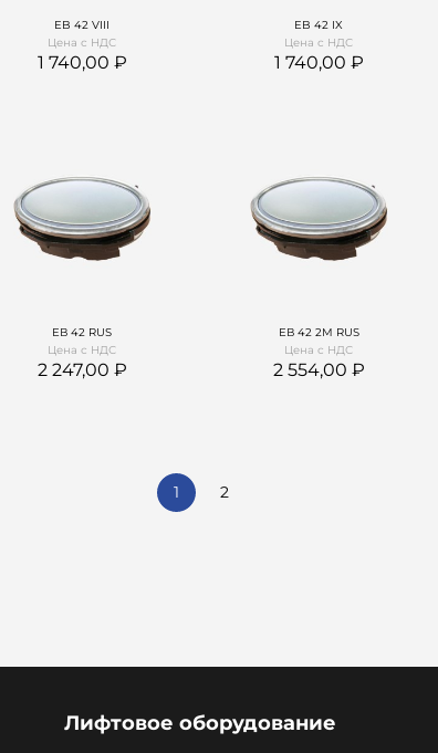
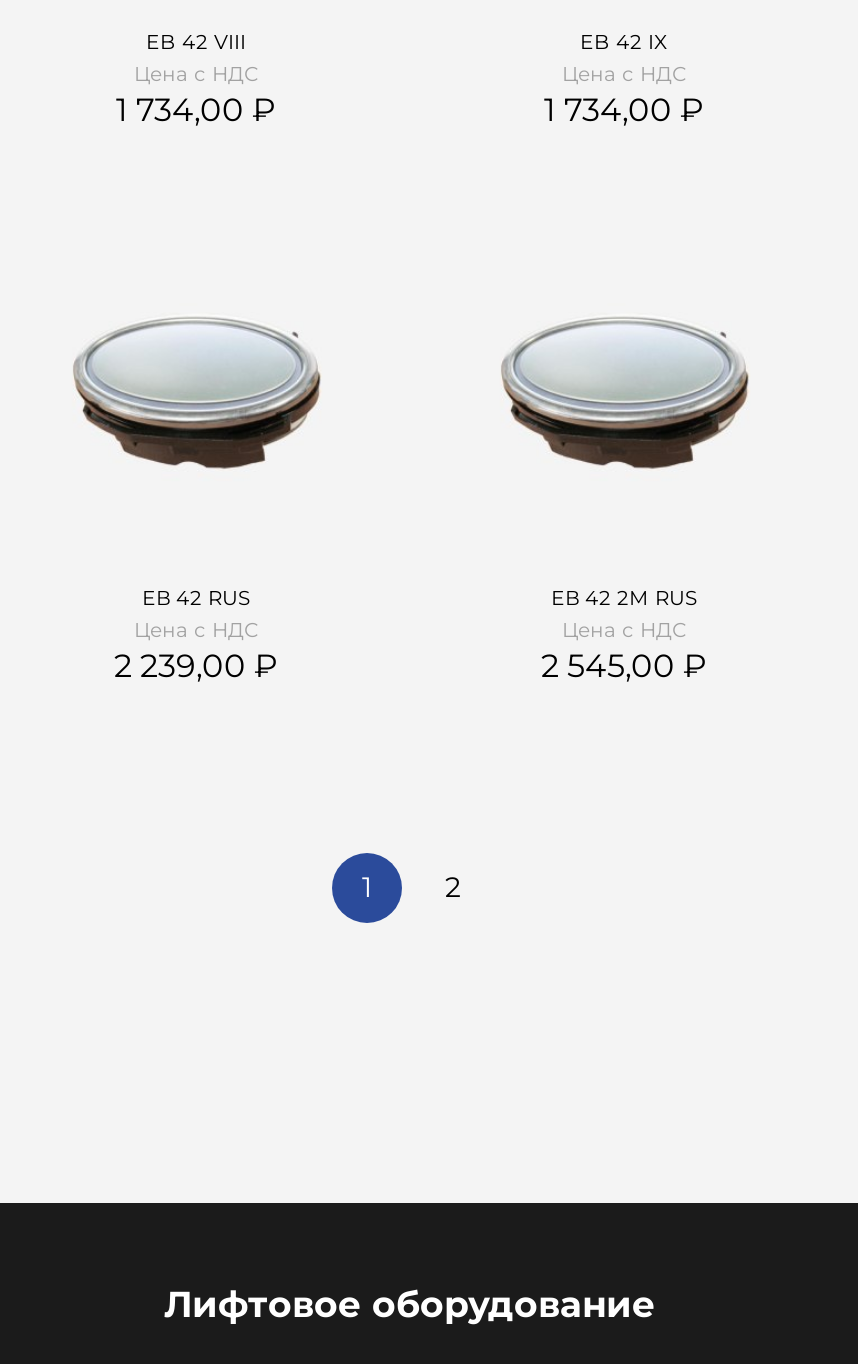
[37,52,109,73] 1 740,00 -> [116,91,244,129] 1 734,00
[274,52,346,73] 1 740,00 -> [544,91,672,129] 1 734,00
[37,359,109,380] 2 247,00 -> [114,647,246,685] 2 239,00
[273,359,347,380] 2 554,00 -> [541,647,675,685] 2 545,00

